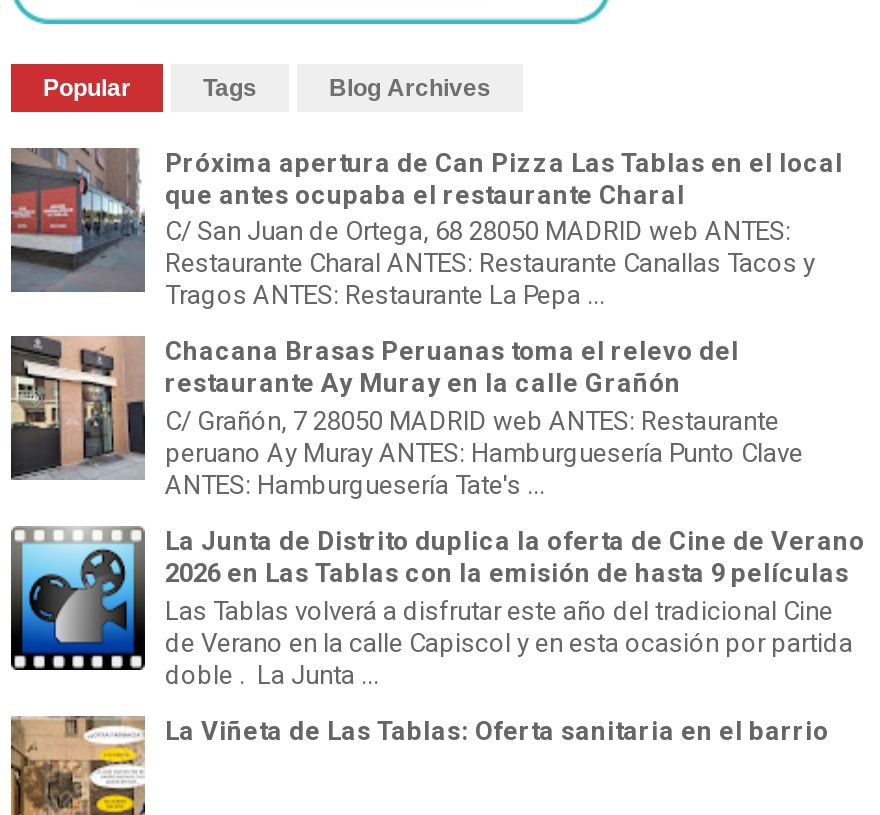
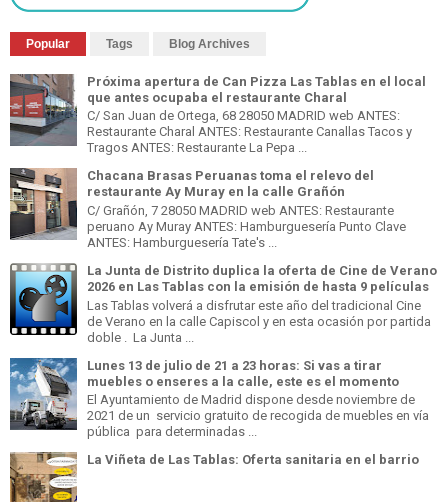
none -> [9,357,429,439] [image] | Lunes 13 de julio de 21 a 23 horas: Si vas a tirar | muebles o enseres a la calle, este es el momento | El Ayuntamiento de Madrid dispone desde noviembre de | 2021 de un servicio gratuito de recogida de muebles en vía | pública para determinadas ...

